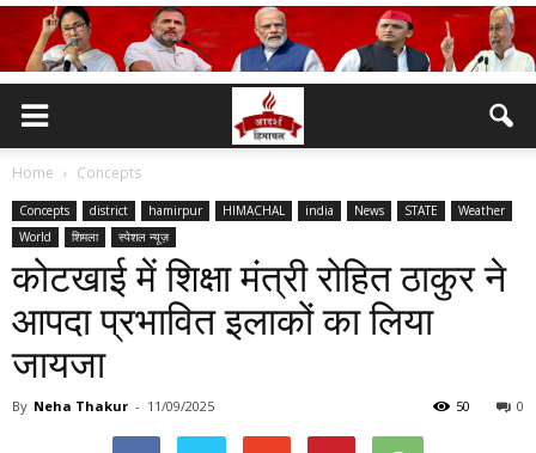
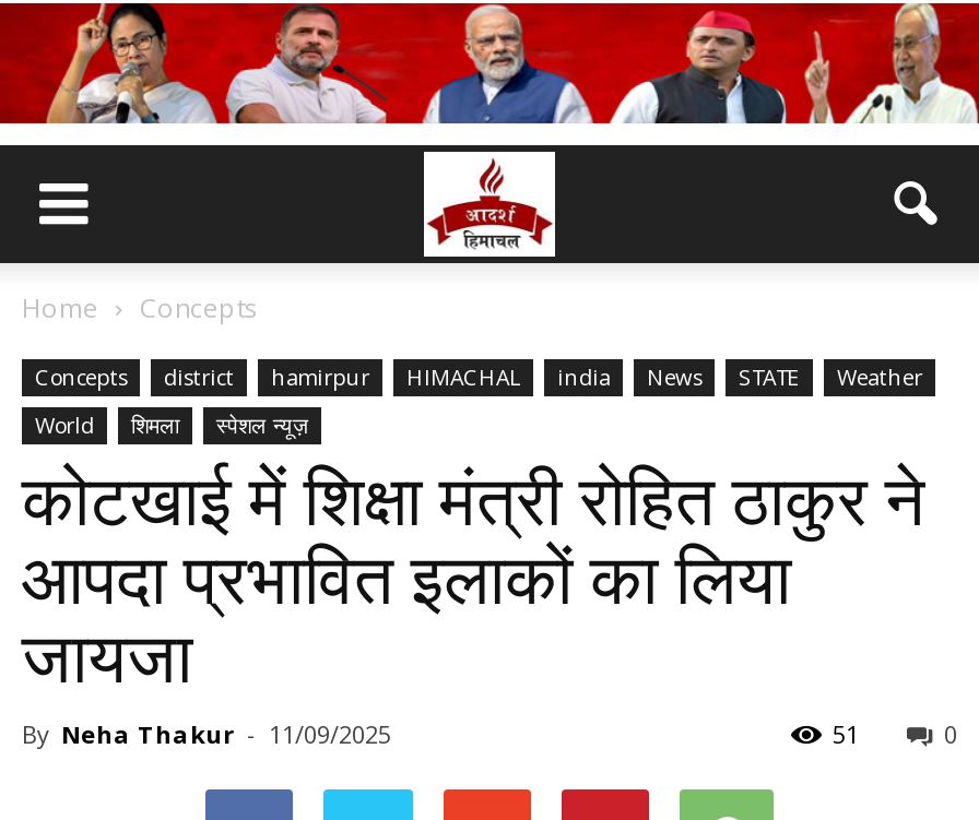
[456,397,470,415] 50 -> [833,717,859,750] 51

